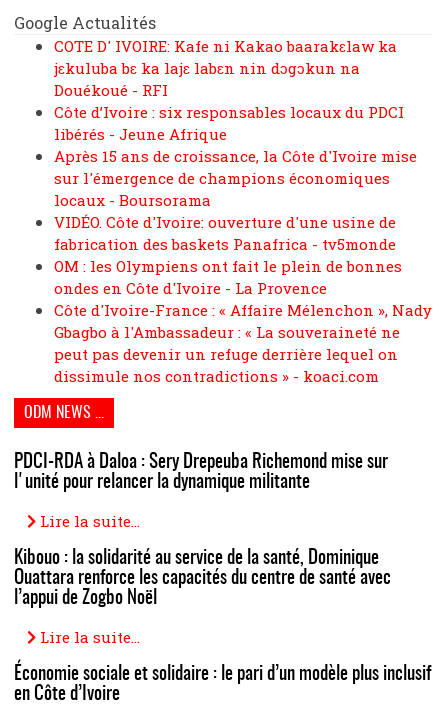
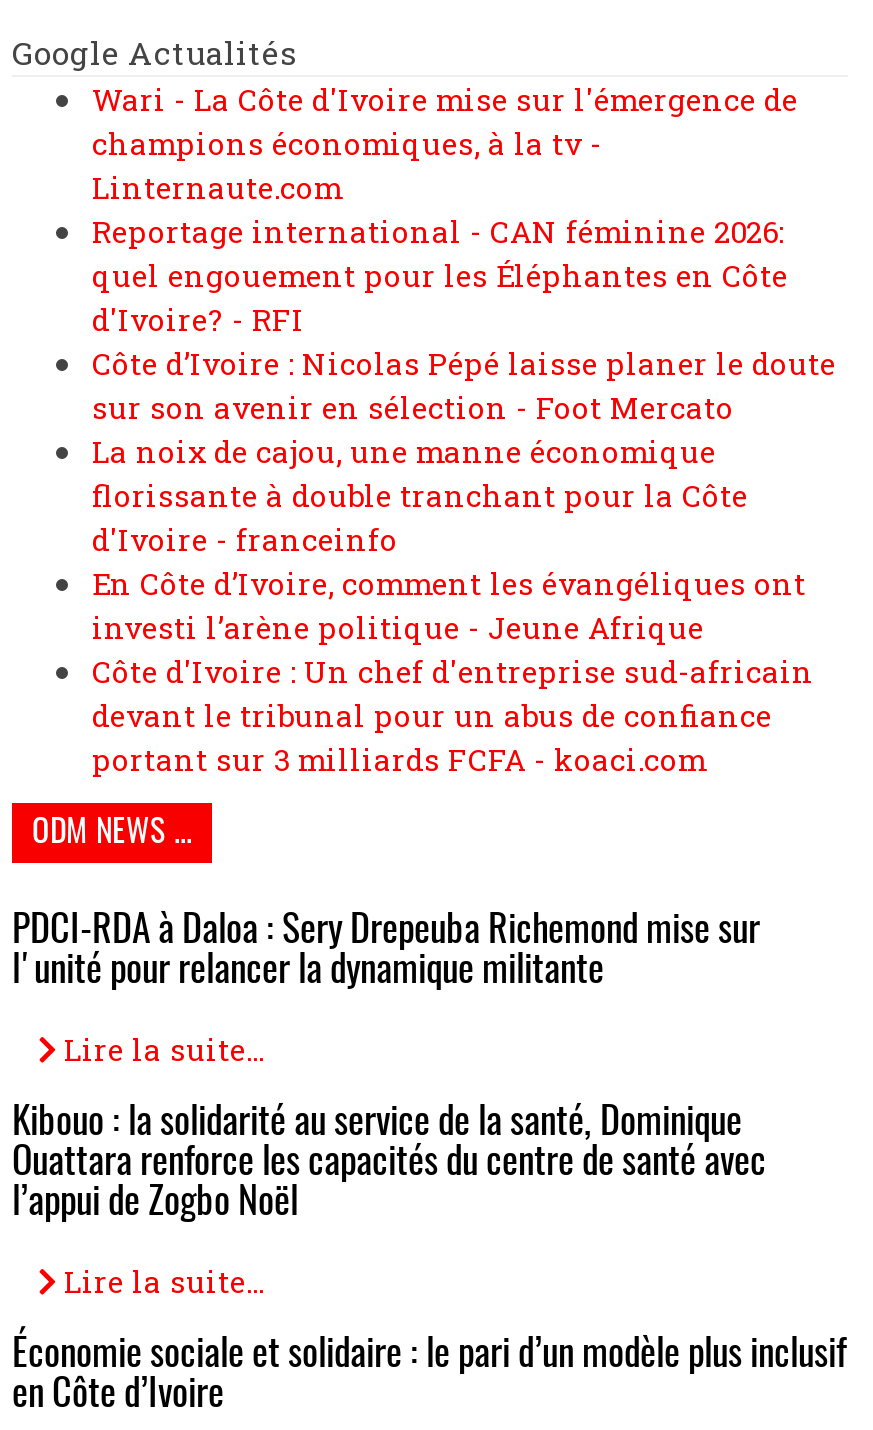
[54,36,432,386] COTE D' IVOIRE: Kafe ni Kakao baarakɛlaw ka | jɛkuluba bɛ ka lajɛ labɛn nin dɔgɔkun na | Douékoué - RFI | Côte d’Ivoire : six responsables locaux du PDCI | libérés - Jeune Afrique | Après 15 ans de croissance, la Côte d'Ivoire mise | sur l'émergence de champions économiques | locaux - Boursorama | VIDÉO. Côte d'Ivoire: ouverture d'une usine de | fabrication des baskets Panafrica - tv5monde | OM : les Olympiens ont fait le plein de bonnes | ondes en Côte d'Ivoire - La Provence | Côte d'Ivoire-France : « Affaire Mélenchon », Nady | Gbagbo à l'Ambassadeur : « La souveraineté ne | peut pas devenir un refuge derrière lequel on | dissimule nos contradictions » - koaci.com -> [92,80,836,780] Wari - La Côte d'Ivoire mise sur l'émergence de | champions économiques, à la tv - | Linternaute.com | Reportage international - CAN féminine 2026: | quel engouement pour les Éléphantes en Côte | d'Ivoire? - RFI | Côte d’Ivoire : Nicolas Pépé laisse planer le doute | sur son avenir en sélection - Foot Mercato | La noix de cajou, une manne économique | florissante à double tranchant pour la Côte | d'Ivoire - franceinfo | En Côte d’Ivoire, comment les évangéliques ont | investi l’arène politique - Jeune Afrique | Côte d'Ivoire : Un chef d'entreprise sud-africain | devant le tribunal pour un abus de confiance | portant sur 3 milliards FCFA - koaci.com

